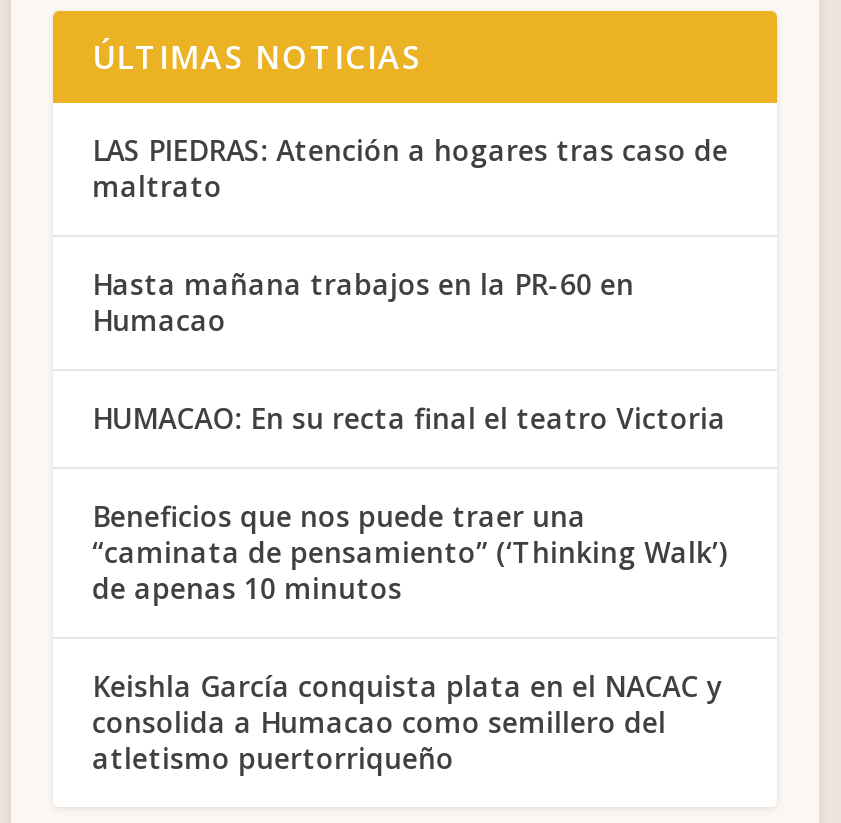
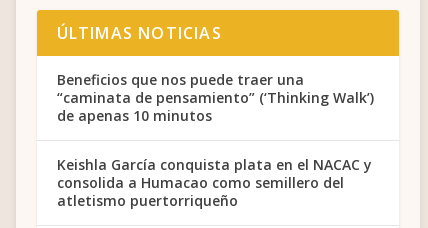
[92,131,728,437] LAS PIEDRAS: Atención a hogares tras caso de | maltrato | Hasta mañana trabajos en la PR-60 en | Humacao | HUMACAO: En su recta final el teatro Victoria -> none

